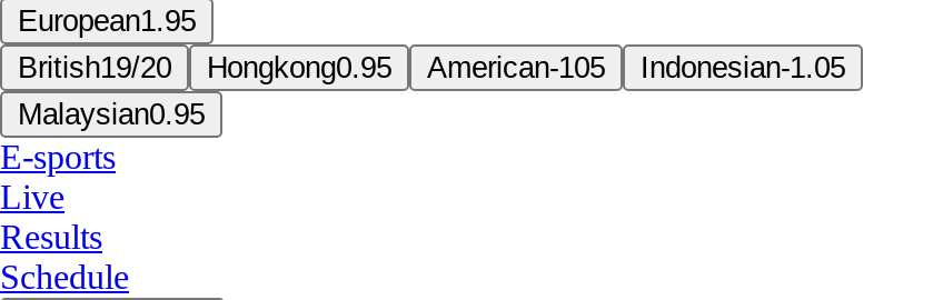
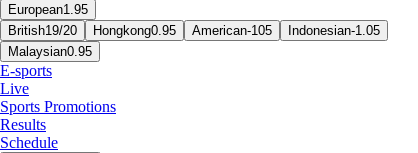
none -> [0,98,116,115] Sports Promotions

